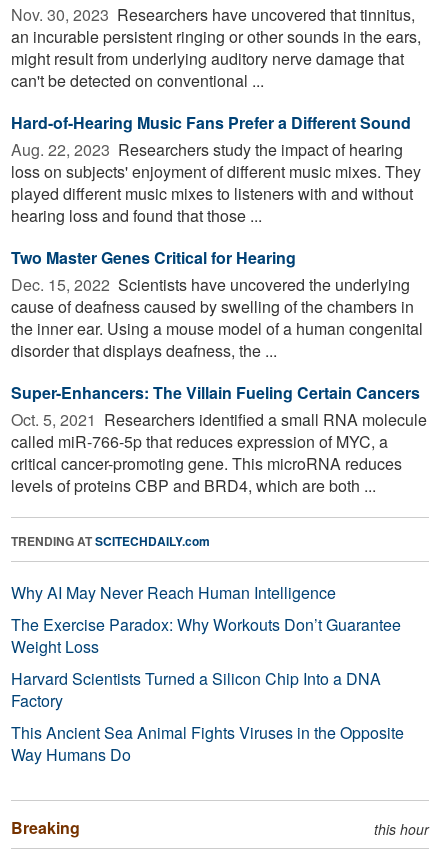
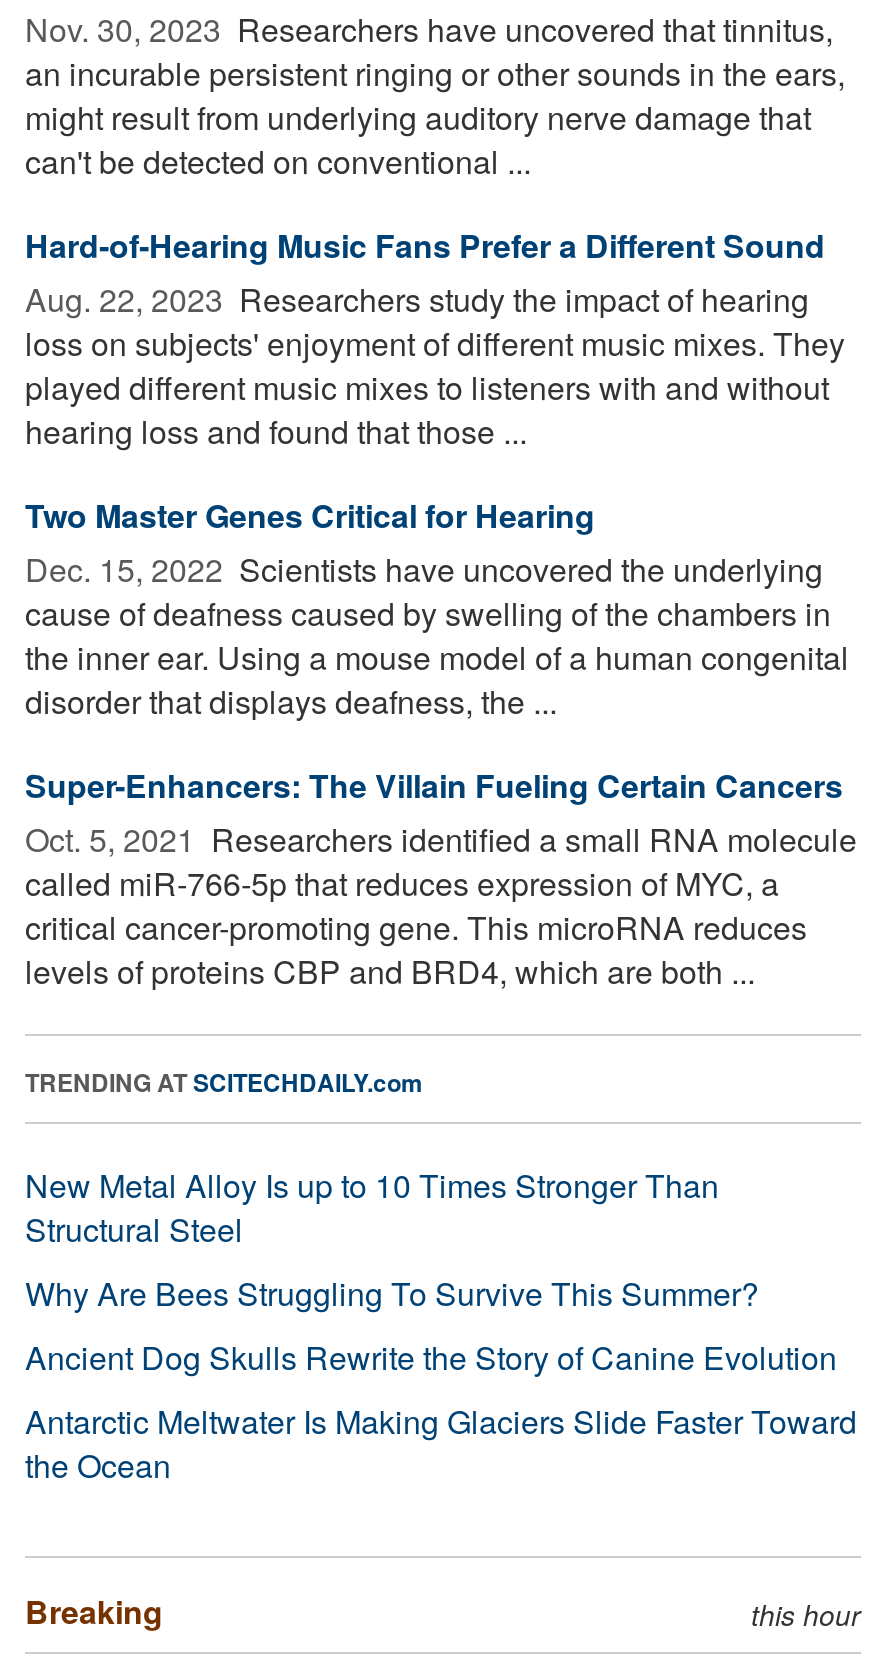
[11,581,404,766] Why AI May Never Reach Human Intelligence | The Exercise Paradox: Why Workouts Don’t Guarantee | Weight Loss | Harvard Scientists Turned a Silicon Chip Into a DNA | Factory | This Ancient Sea Animal Fights Viruses in the Opposite | Way Humans Do -> [25,1162,857,1488] New Metal Alloy Is up to 10 Times Stronger Than | Structural Steel | Why Are Bees Struggling To Survive This Summer? | Ancient Dog Skulls Rewrite the Story of Canine Evolution | Antarctic Meltwater Is Making Glaciers Slide Faster Toward | the Ocean

